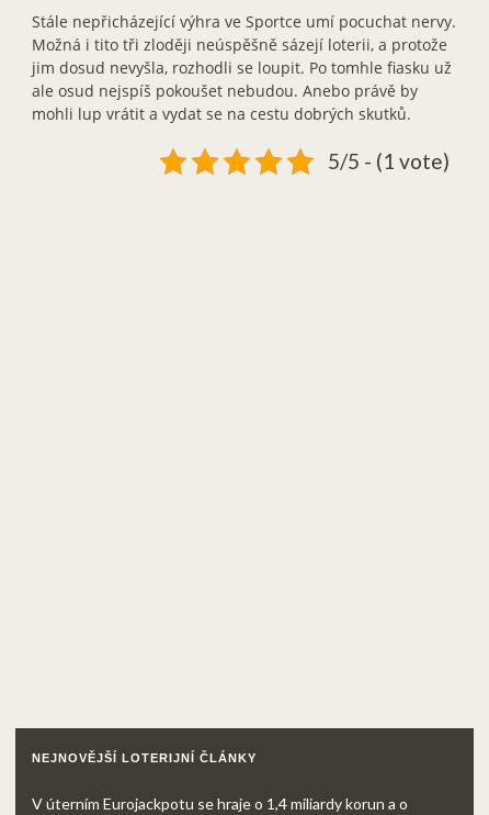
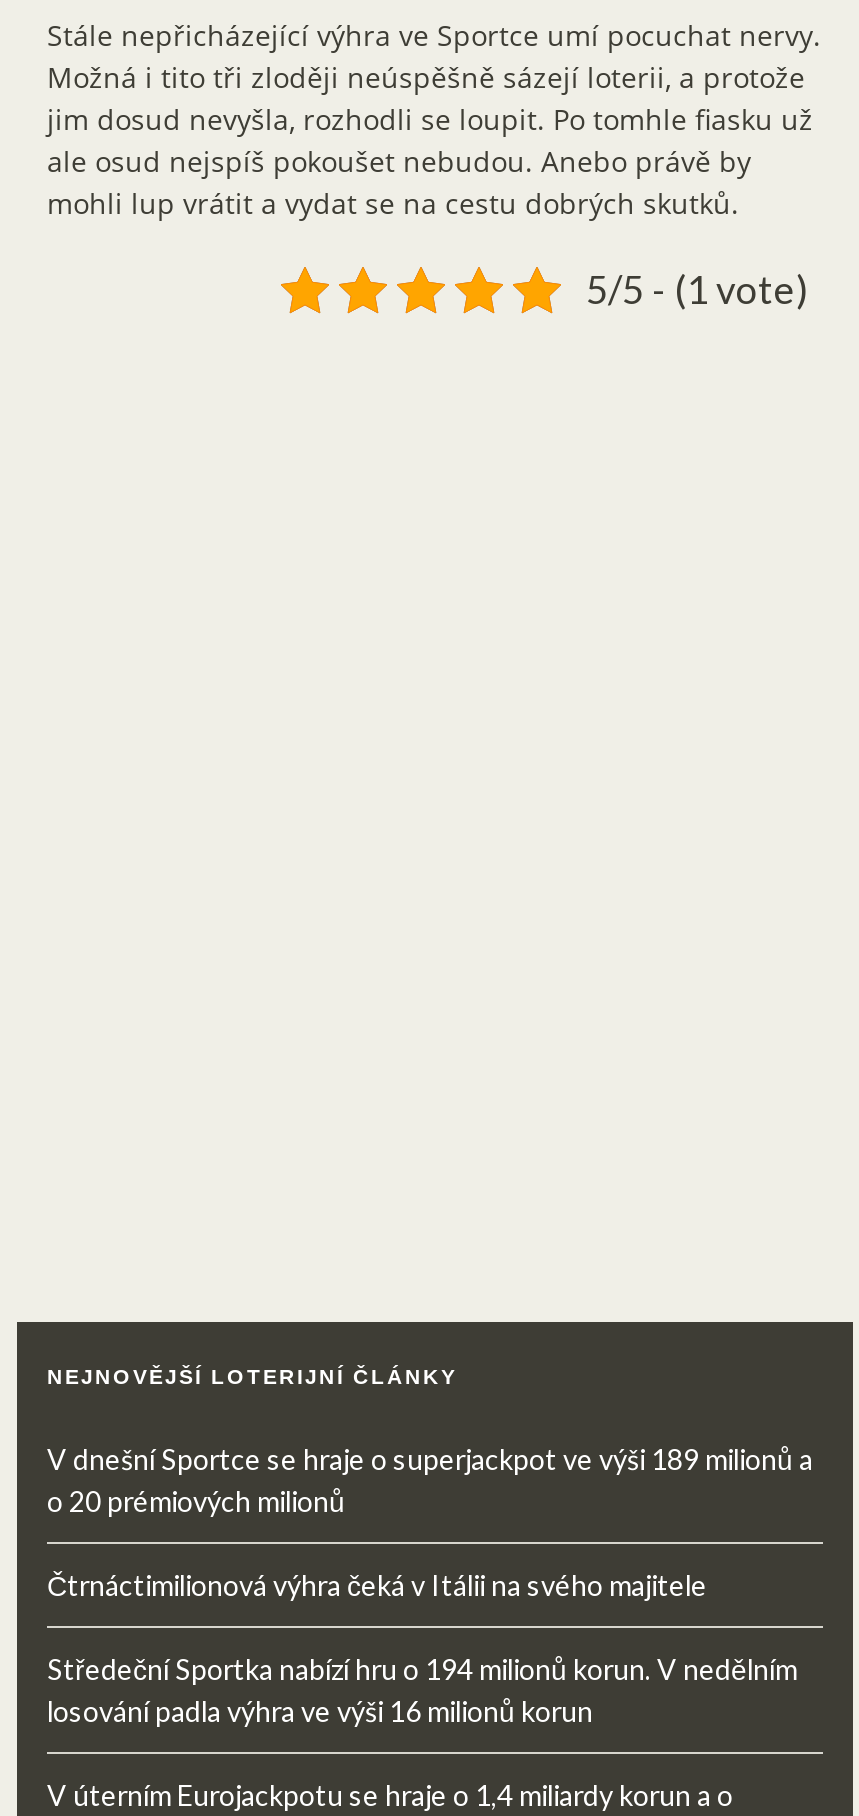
none -> [47,1443,813,1729] V dnešní Sportce se hraje o superjackpot ve výši 189 milionů a | o 20 prémiových milionů | Čtrnáctimilionová výhra čeká v Itálii na svého majitele | Středeční Sportka nabízí hru o 194 milionů korun. V nedělním | losování padla výhra ve výši 16 milionů korun

